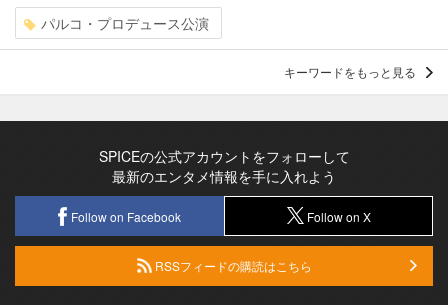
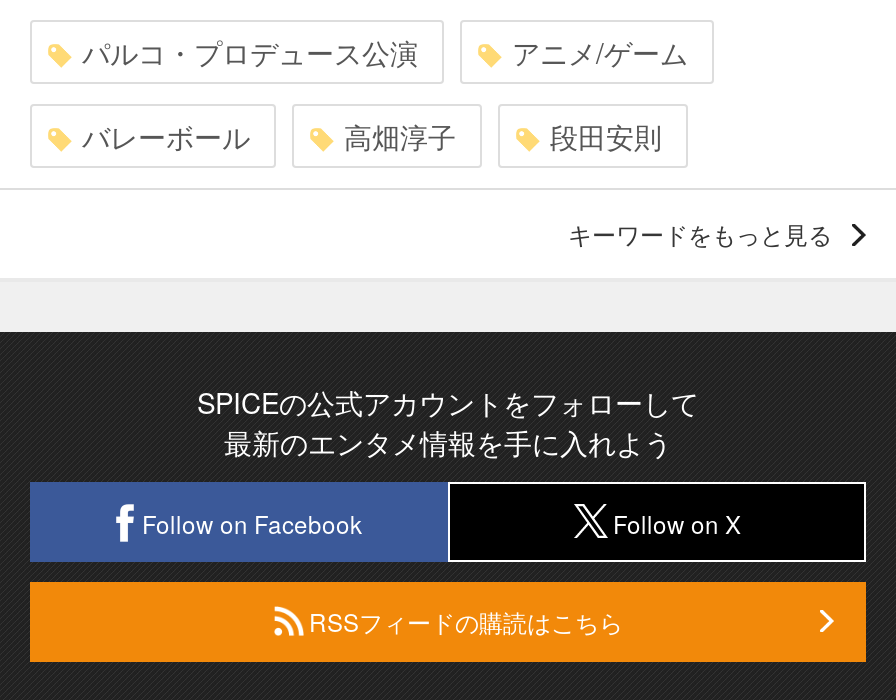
none -> [82,32,688,156] アニメ/ゲーム | バレーボール | 高畑淳子 | 段田安則

